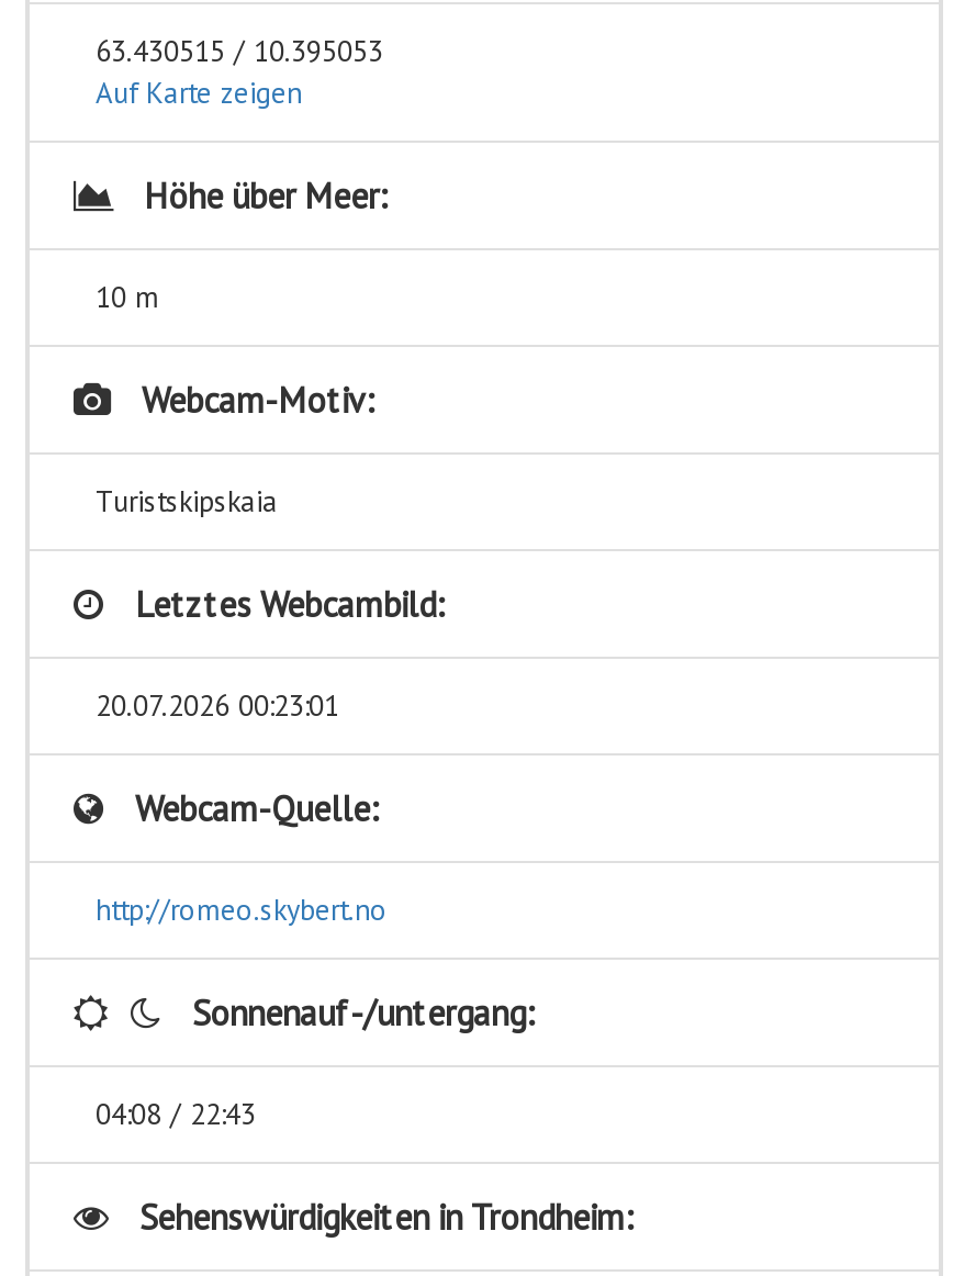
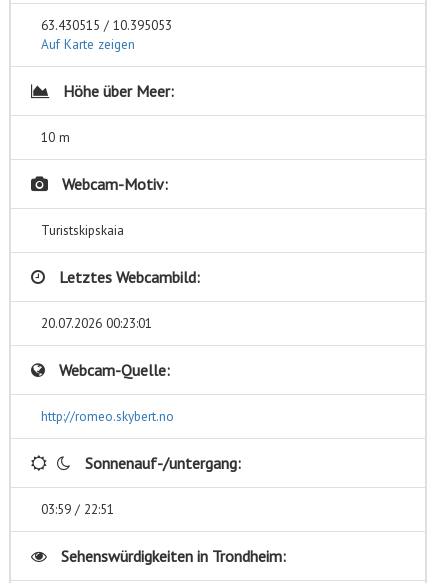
[96,1093,256,1132] 04:08 / 22:43 -> [41,499,114,517] 03:59 / 22:51

